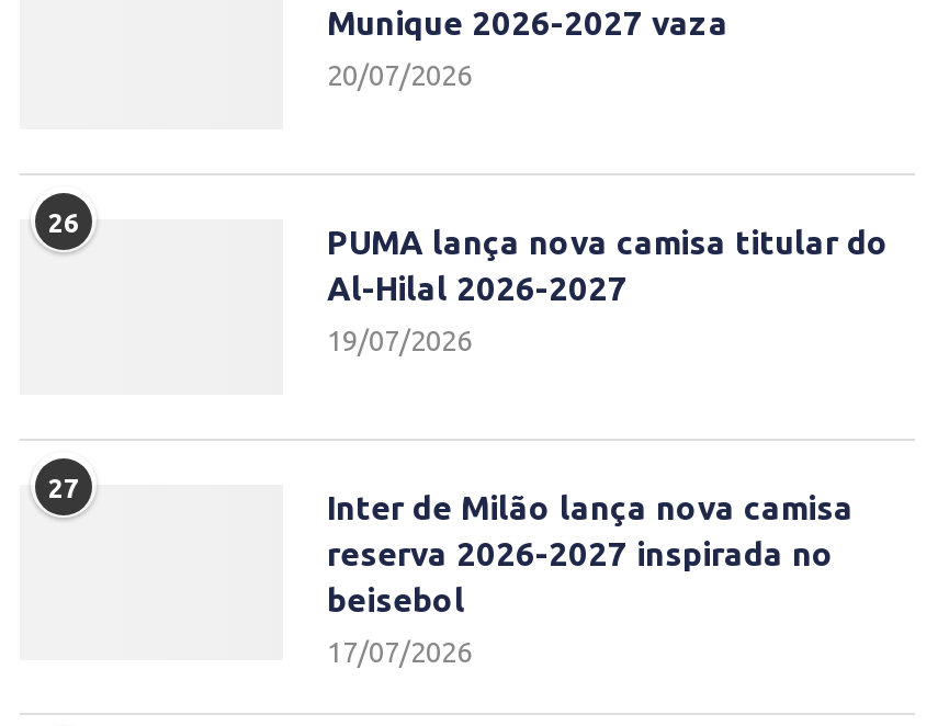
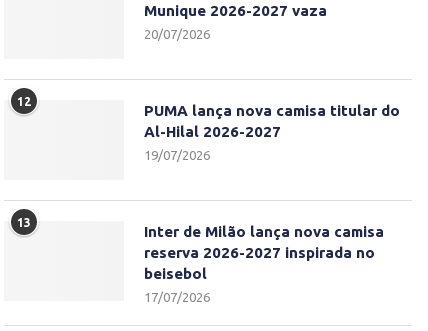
[48,209,79,237] 26 -> [17,95,31,108] 12
[48,474,79,502] 27 -> [17,216,31,229] 13

